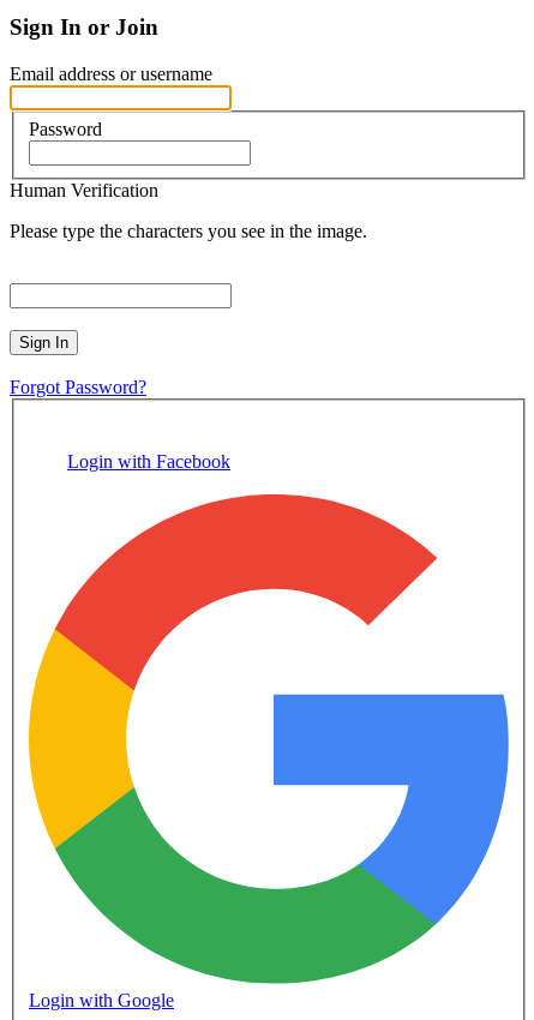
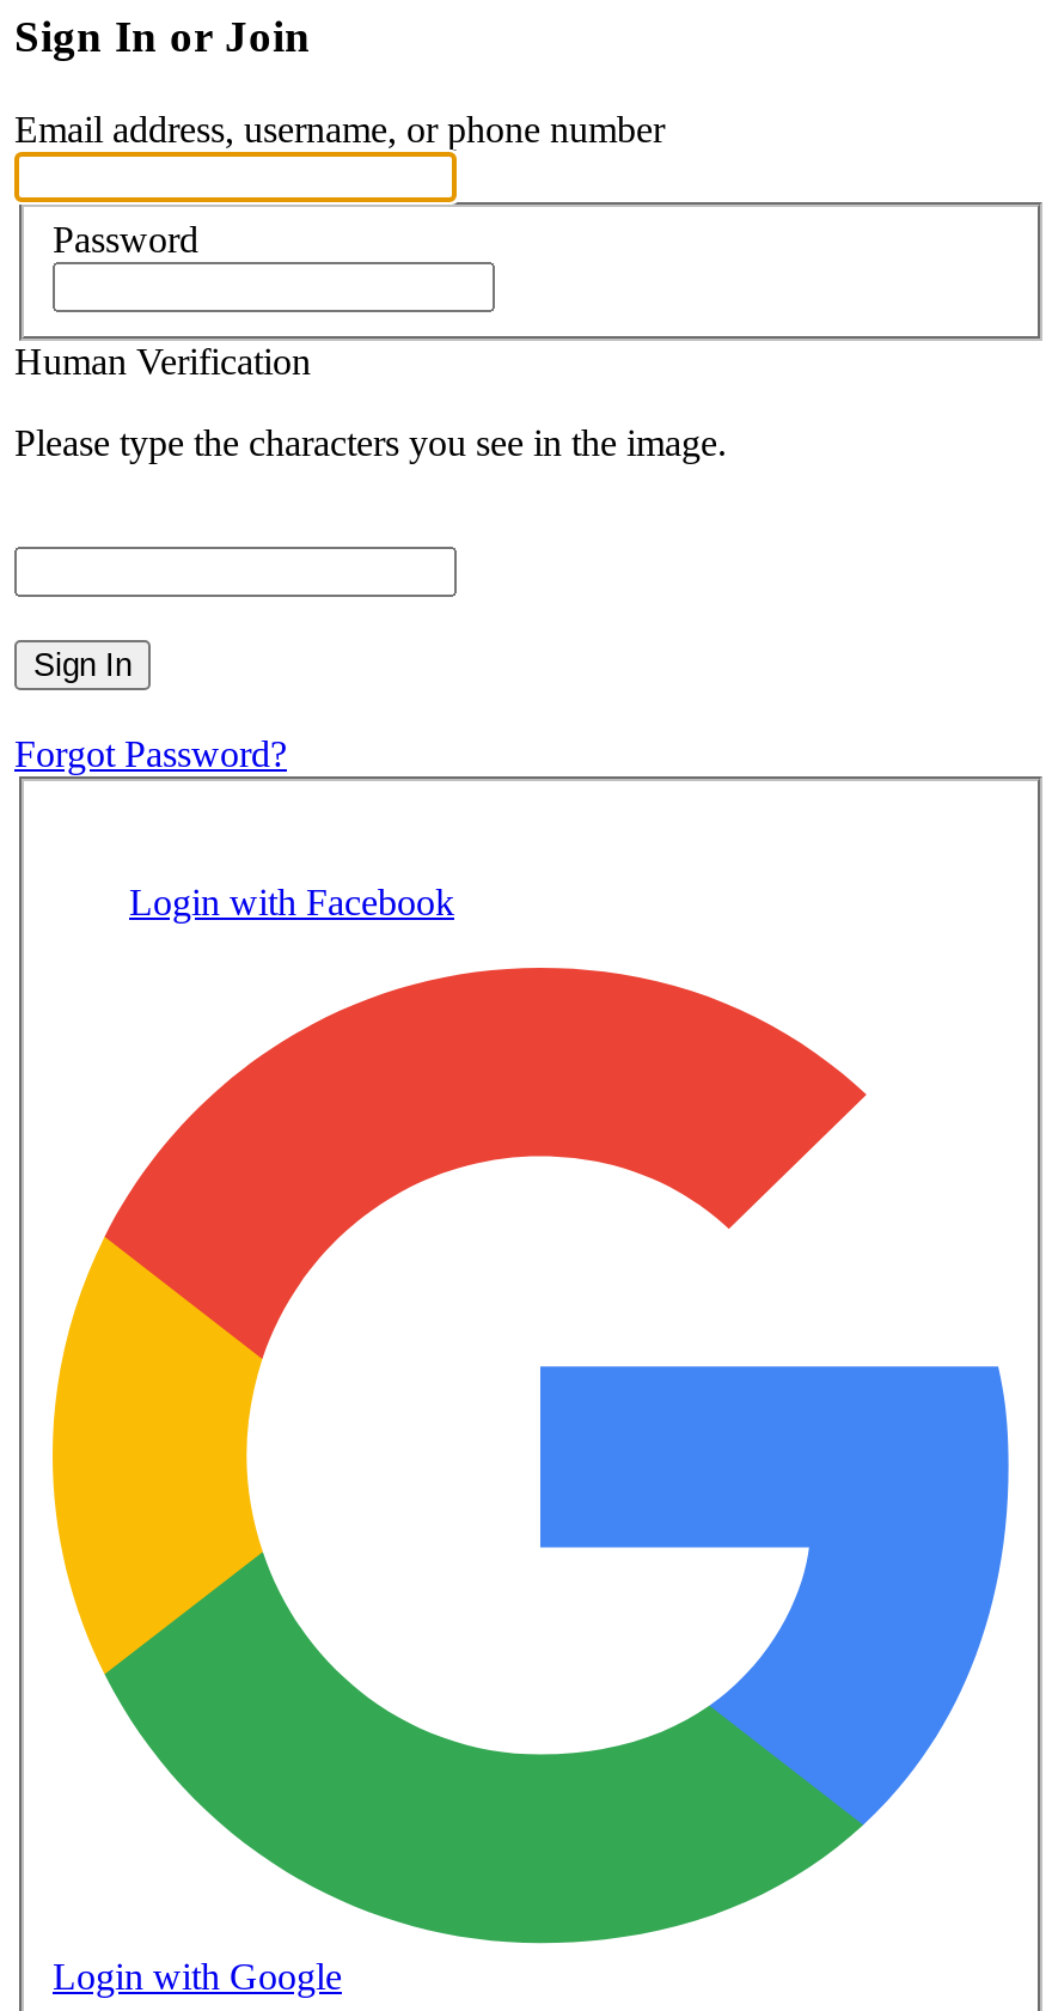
[10,63,212,84] Email address or username -> [14,109,665,149] Email address, username, or phone number

